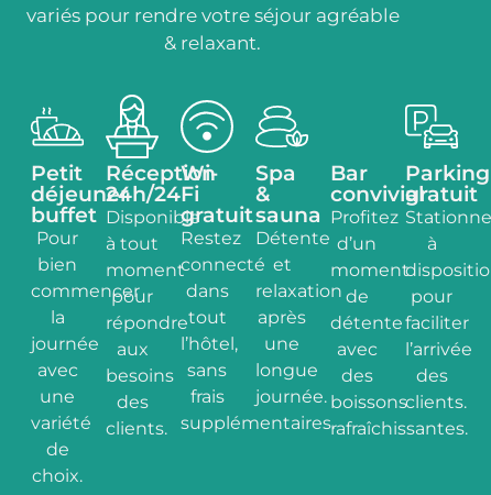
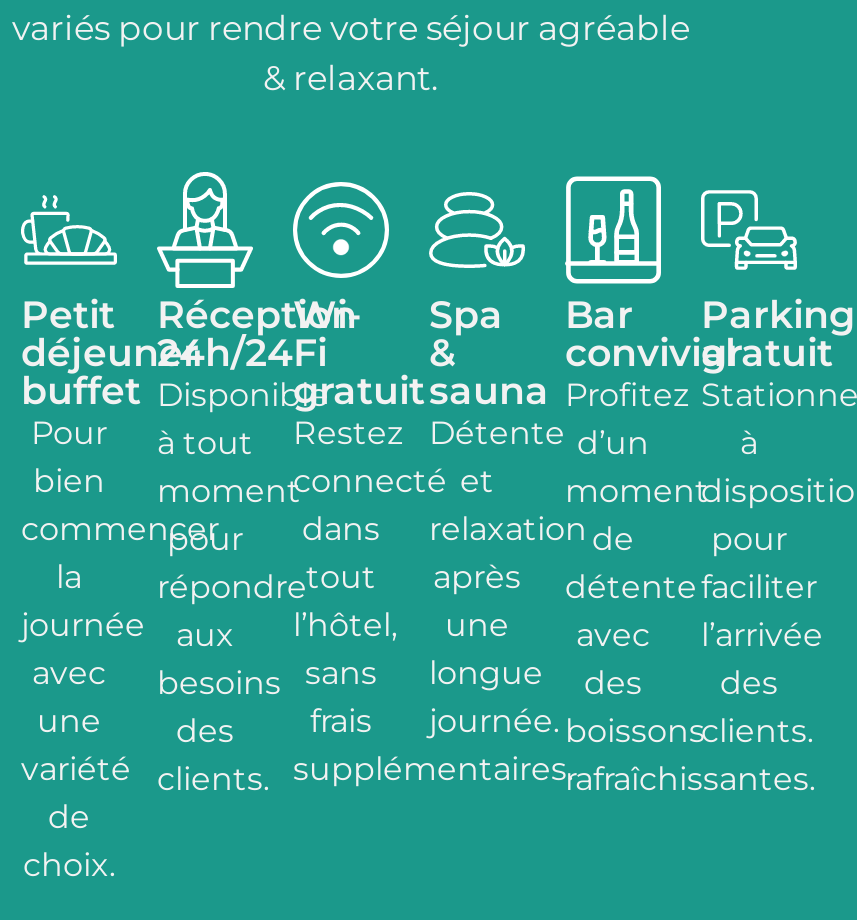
none -> [563,174,663,286] [image]

